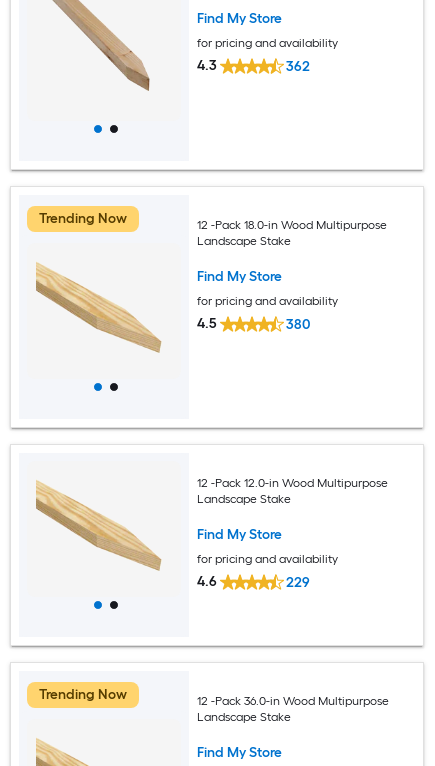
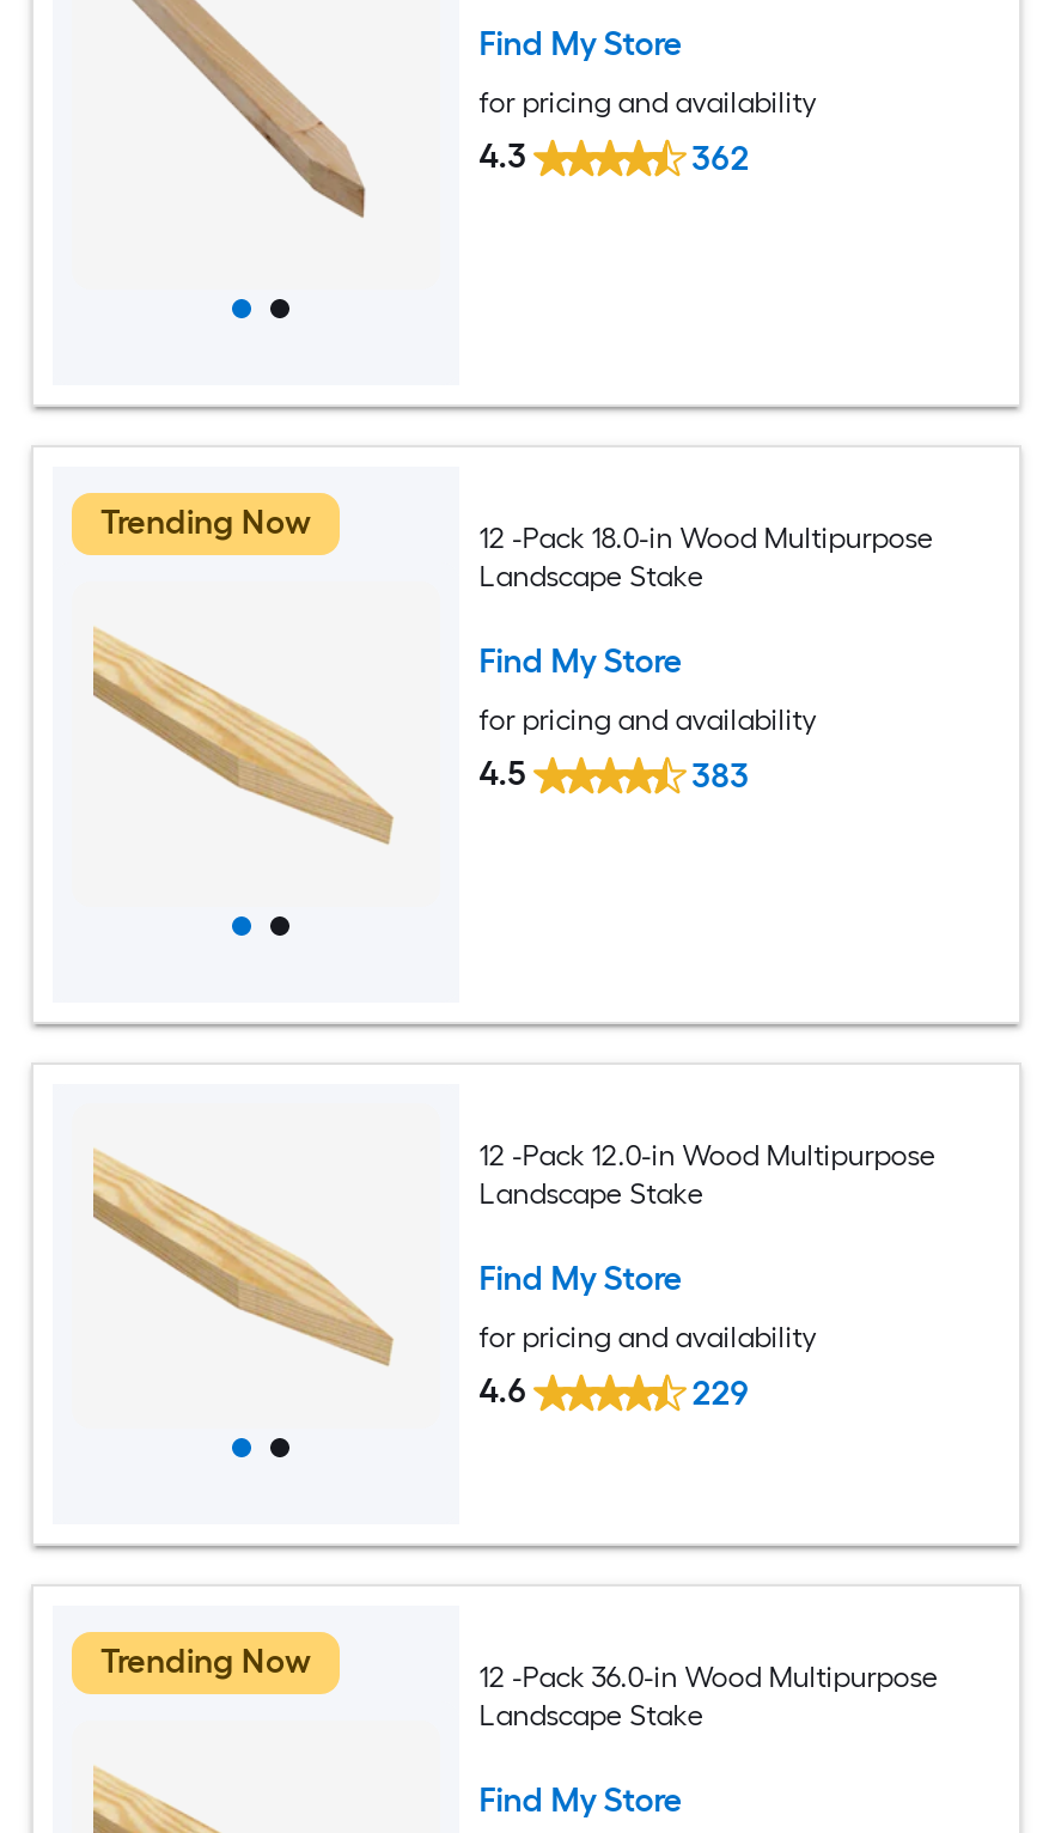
[286,316,310,333] 380 -> [692,756,749,796] 383

